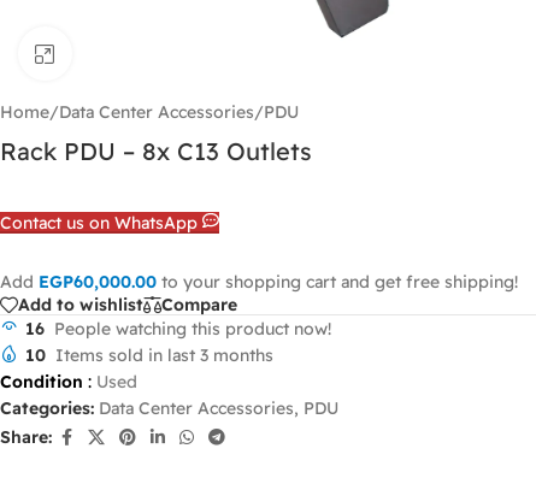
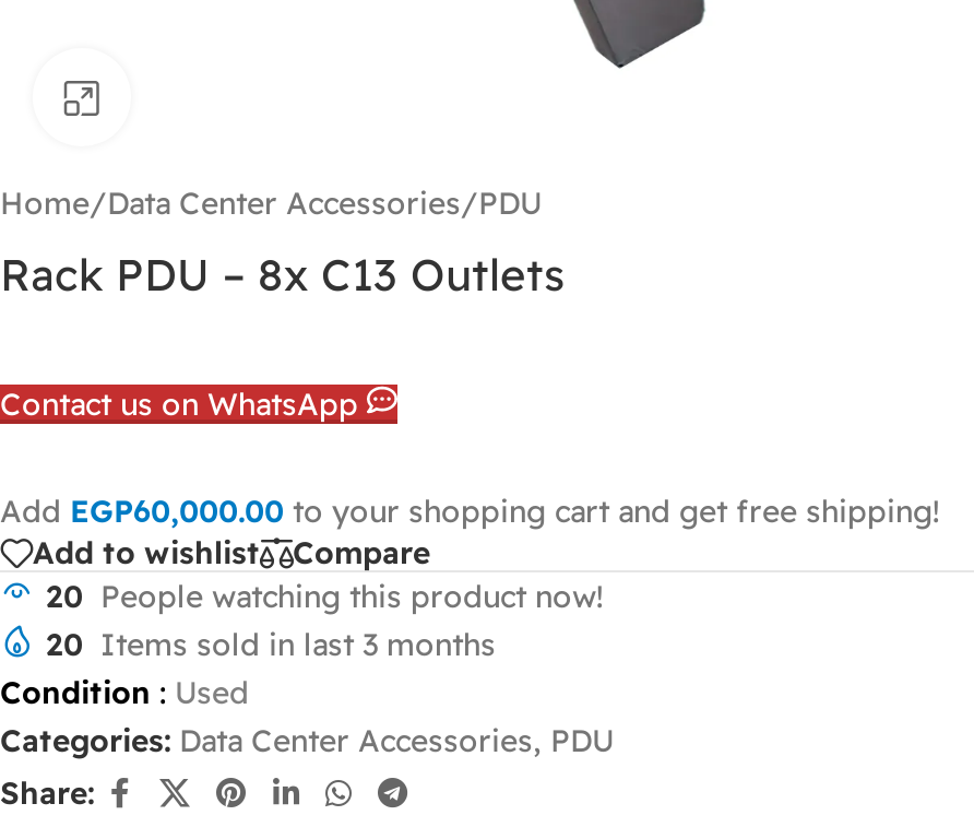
[25,318,331,339] 16 People watching this product now! -> [46,576,603,616] 20 People watching this product now!
[25,344,273,366] 10 Items sold in last 3 months -> [46,624,496,664] 20 Items sold in last 3 months

